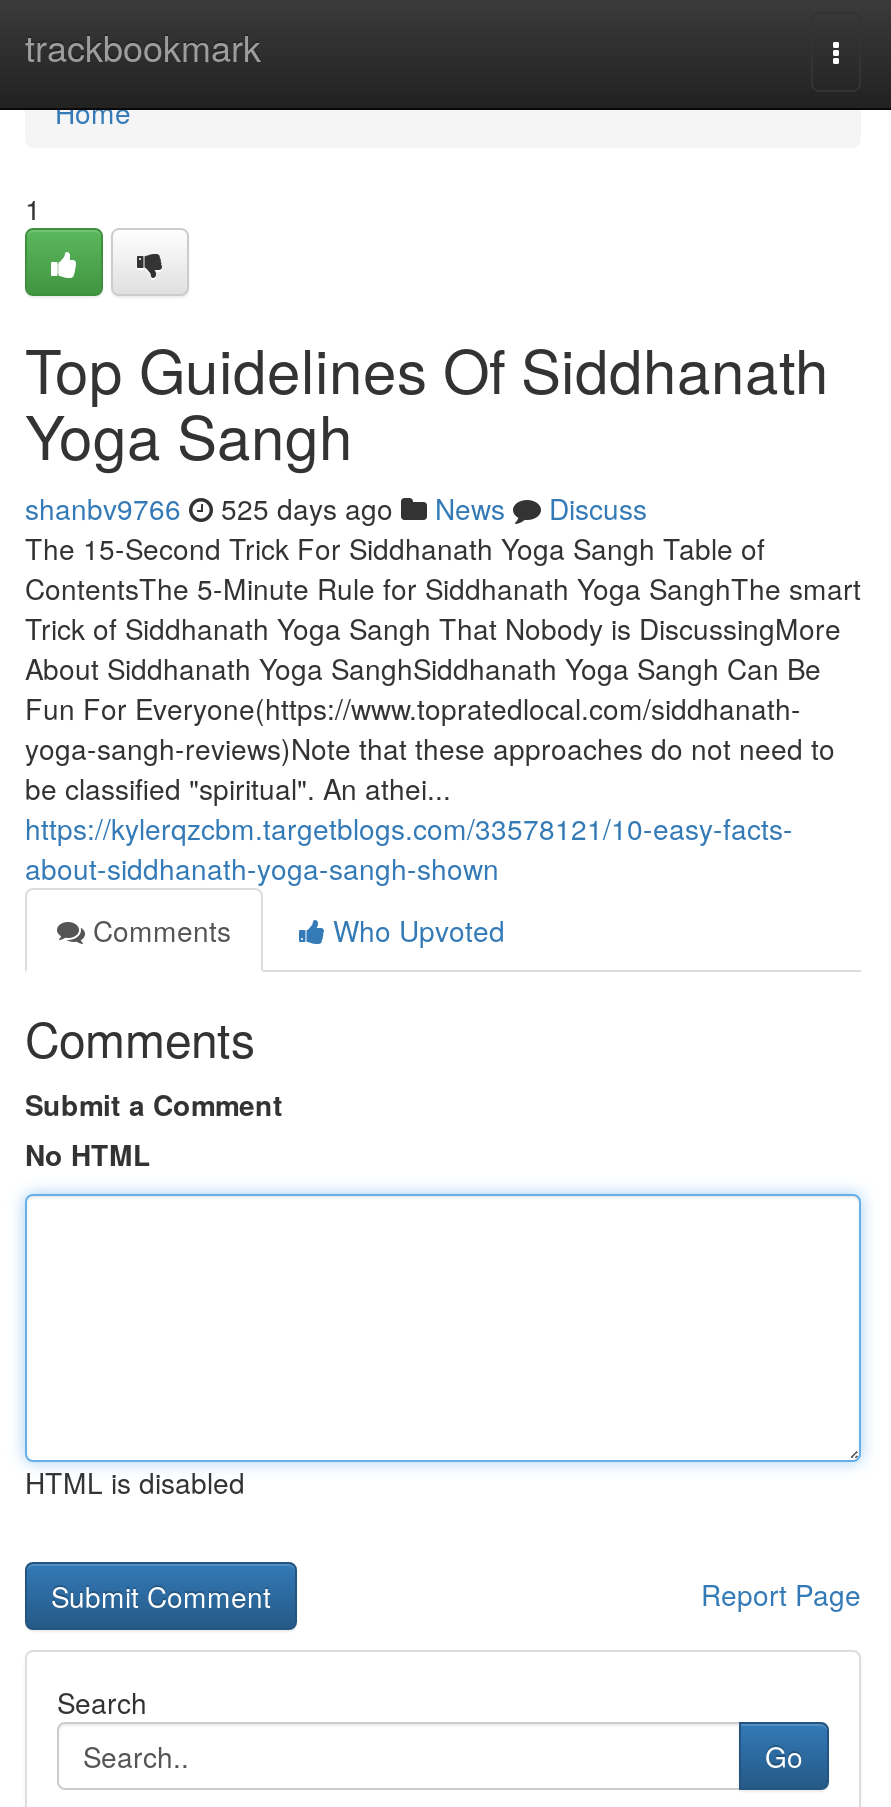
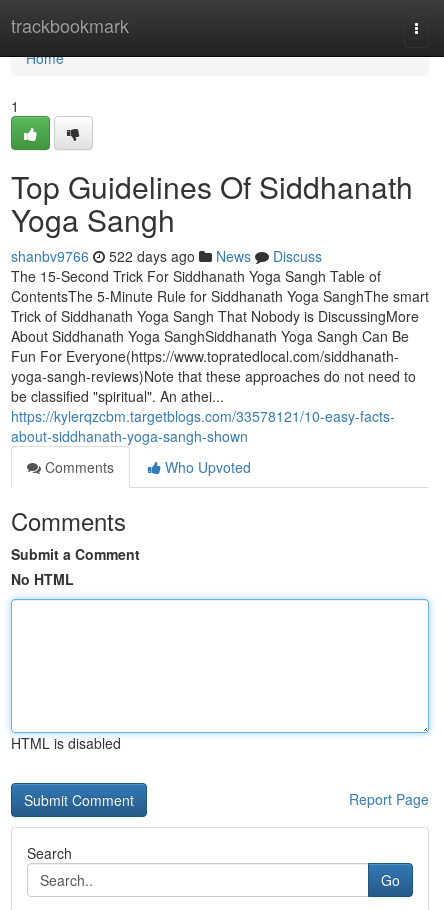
[25,488,647,528] shanbv9766 525 days ago News Discuss -> [11,246,322,266] shanbv9766 522 days ago News Discuss

